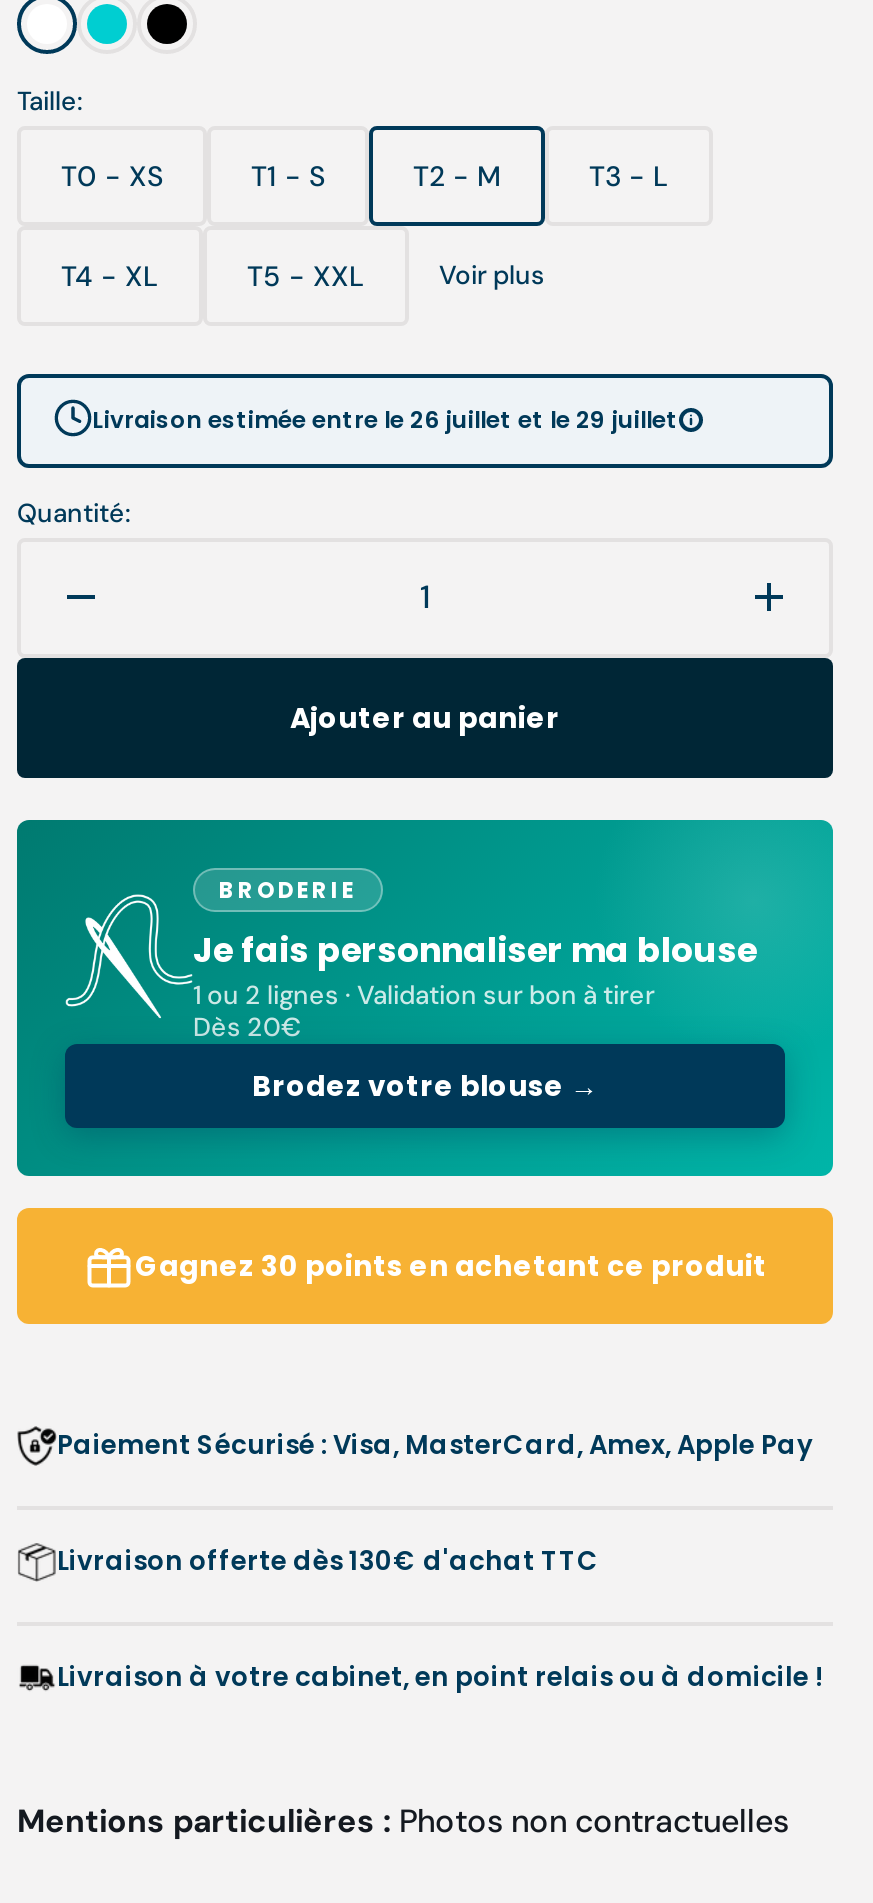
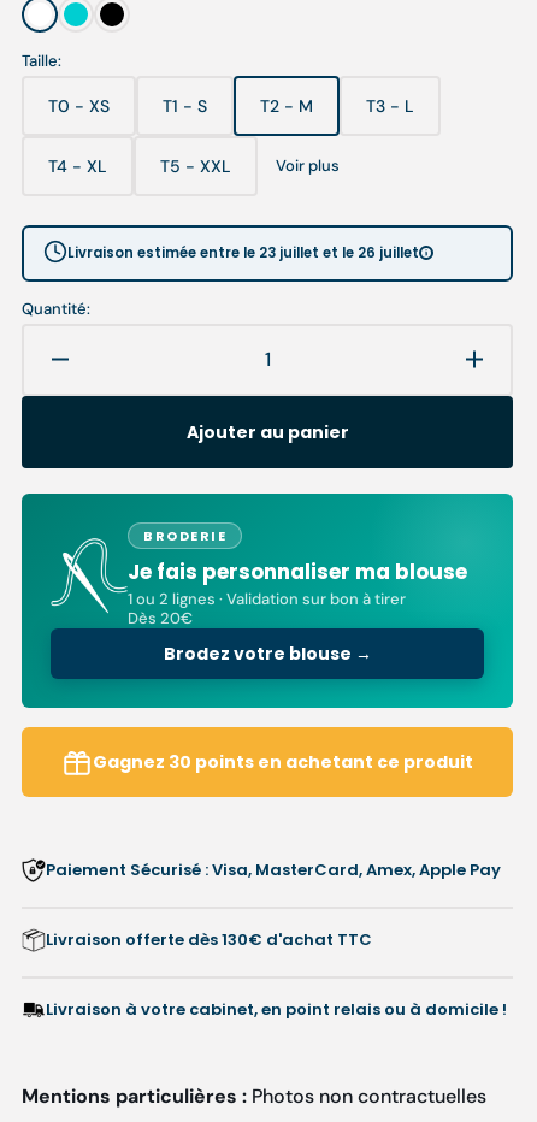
[92,403,678,435] Livraison estimée entre le 26 juillet et le 29 juillet -> [67,243,418,262] Livraison estimée entre le 23 juillet et le 26 juillet

